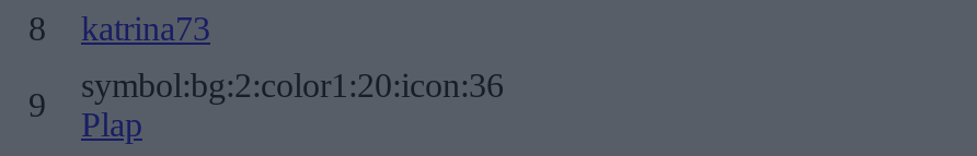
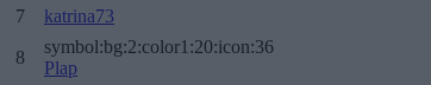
[28,10,210,47] 8 katrina73 -> [15,6,114,26] 7 katrina73
[28,87,46,124] 9 -> [15,47,25,68] 8

